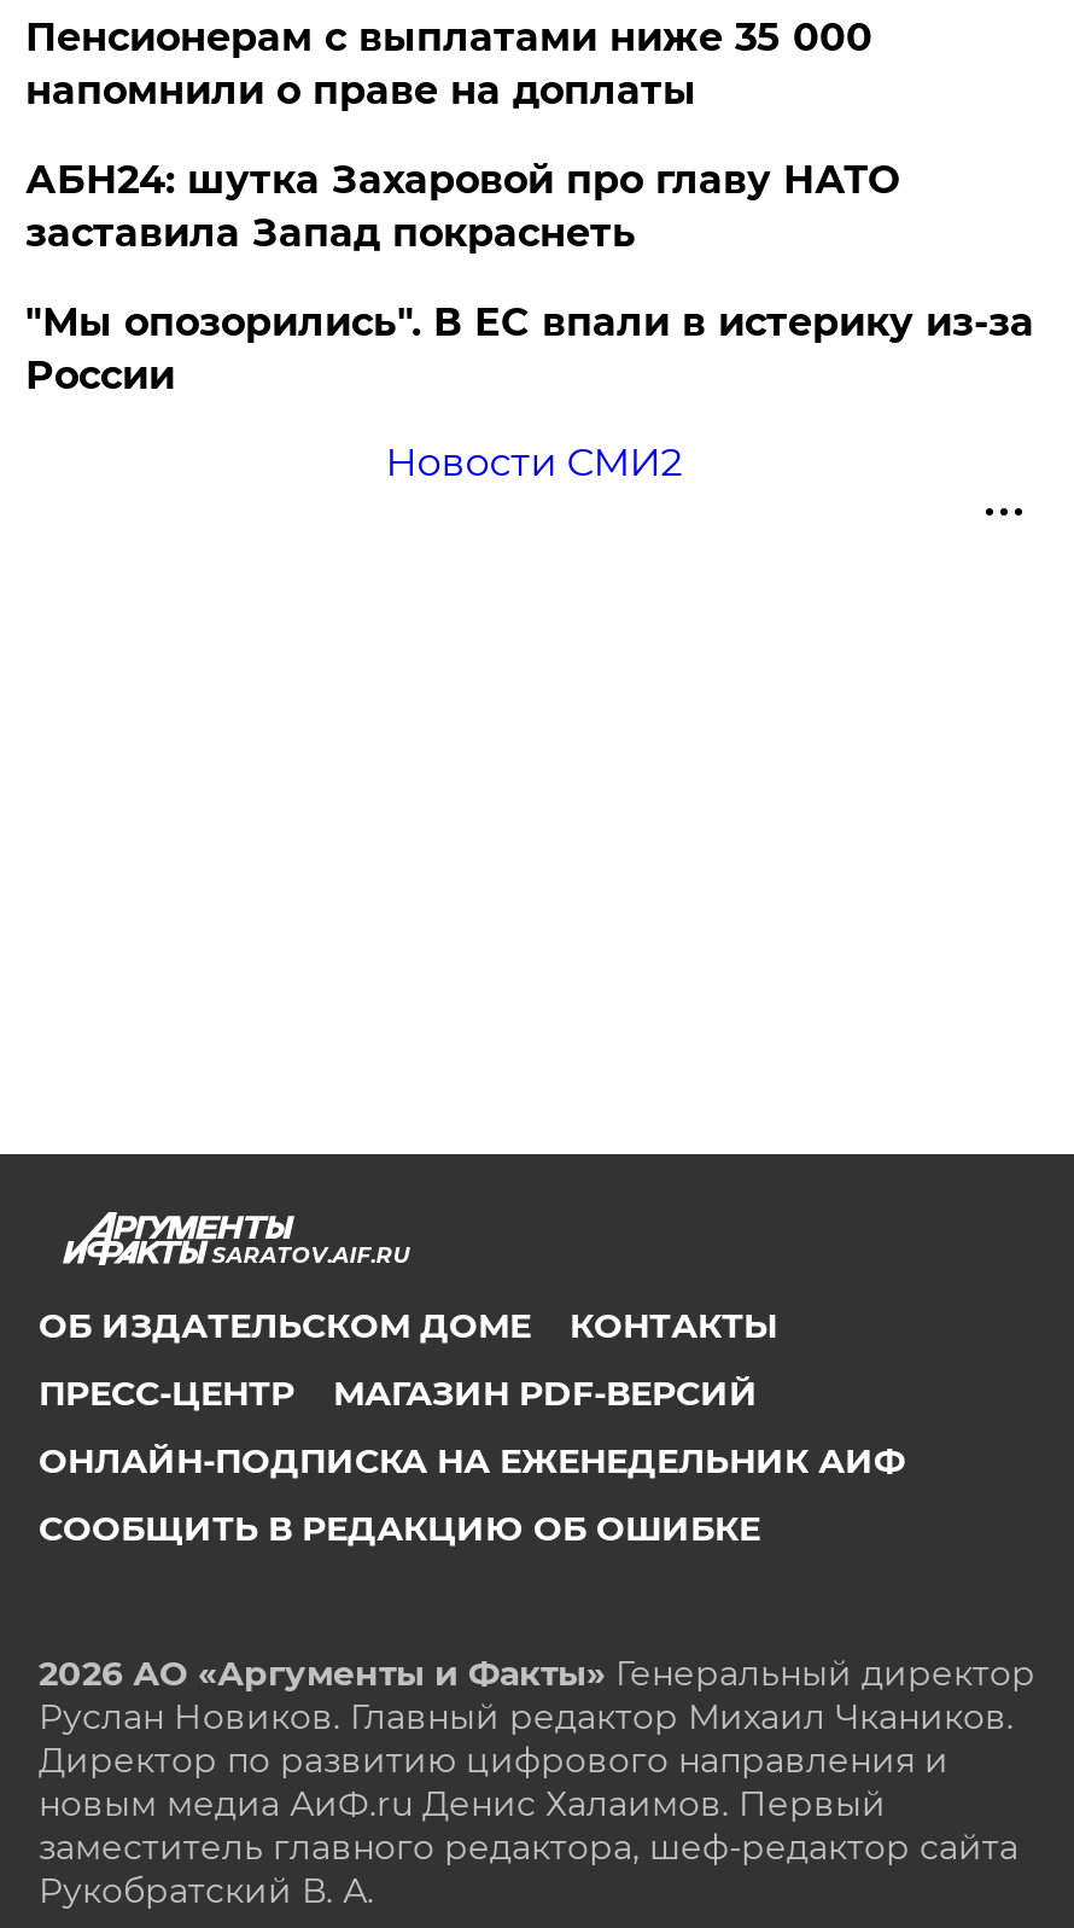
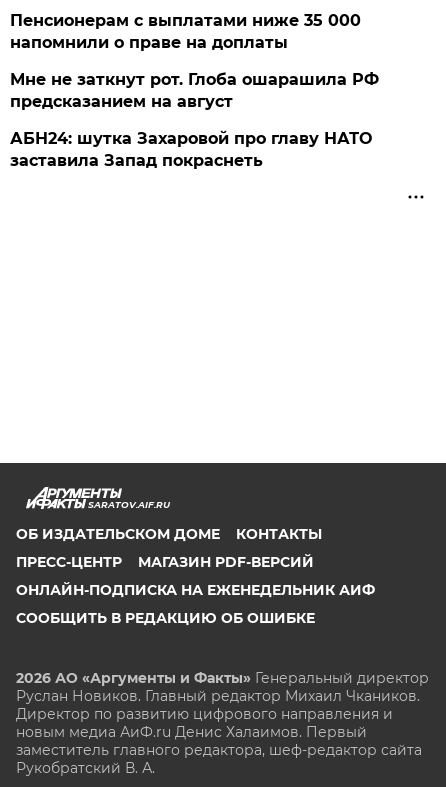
none -> [10,70,379,111] Мне не заткнут рот. Глоба ошарашила РФ | предсказанием на август
moved [25,158,899,257] -> [10,129,372,170]: АБН24: шутка Захаровой про главу НАТО | заставила Запад покраснеть
[25,300,1034,486] "Мы опозорились". В ЕС впали в истерику из-за | России | Новости СМИ2 -> none

